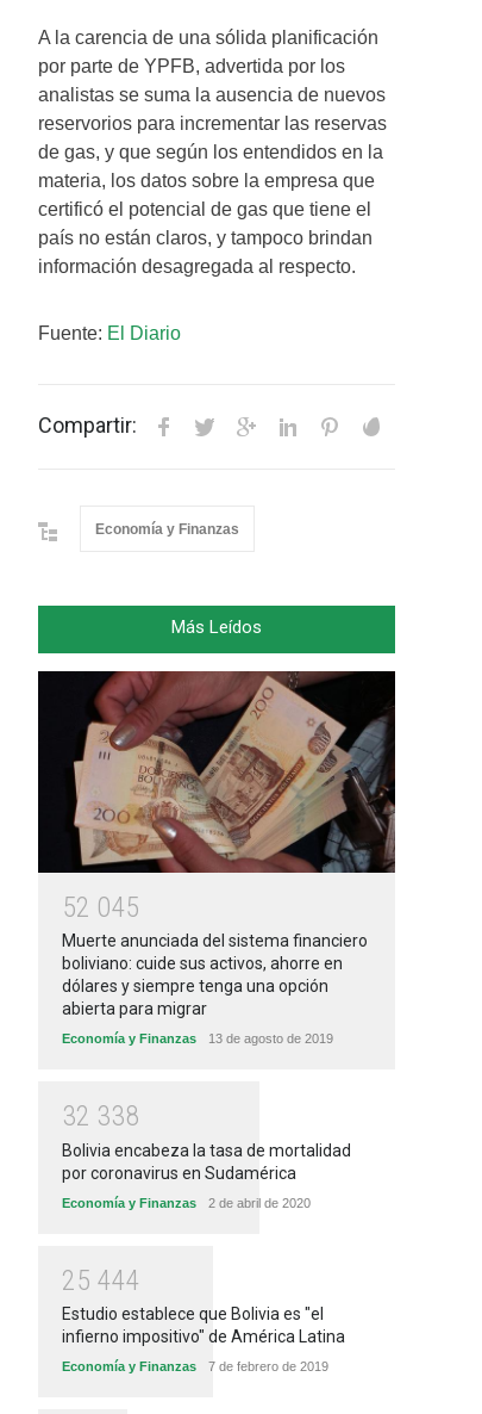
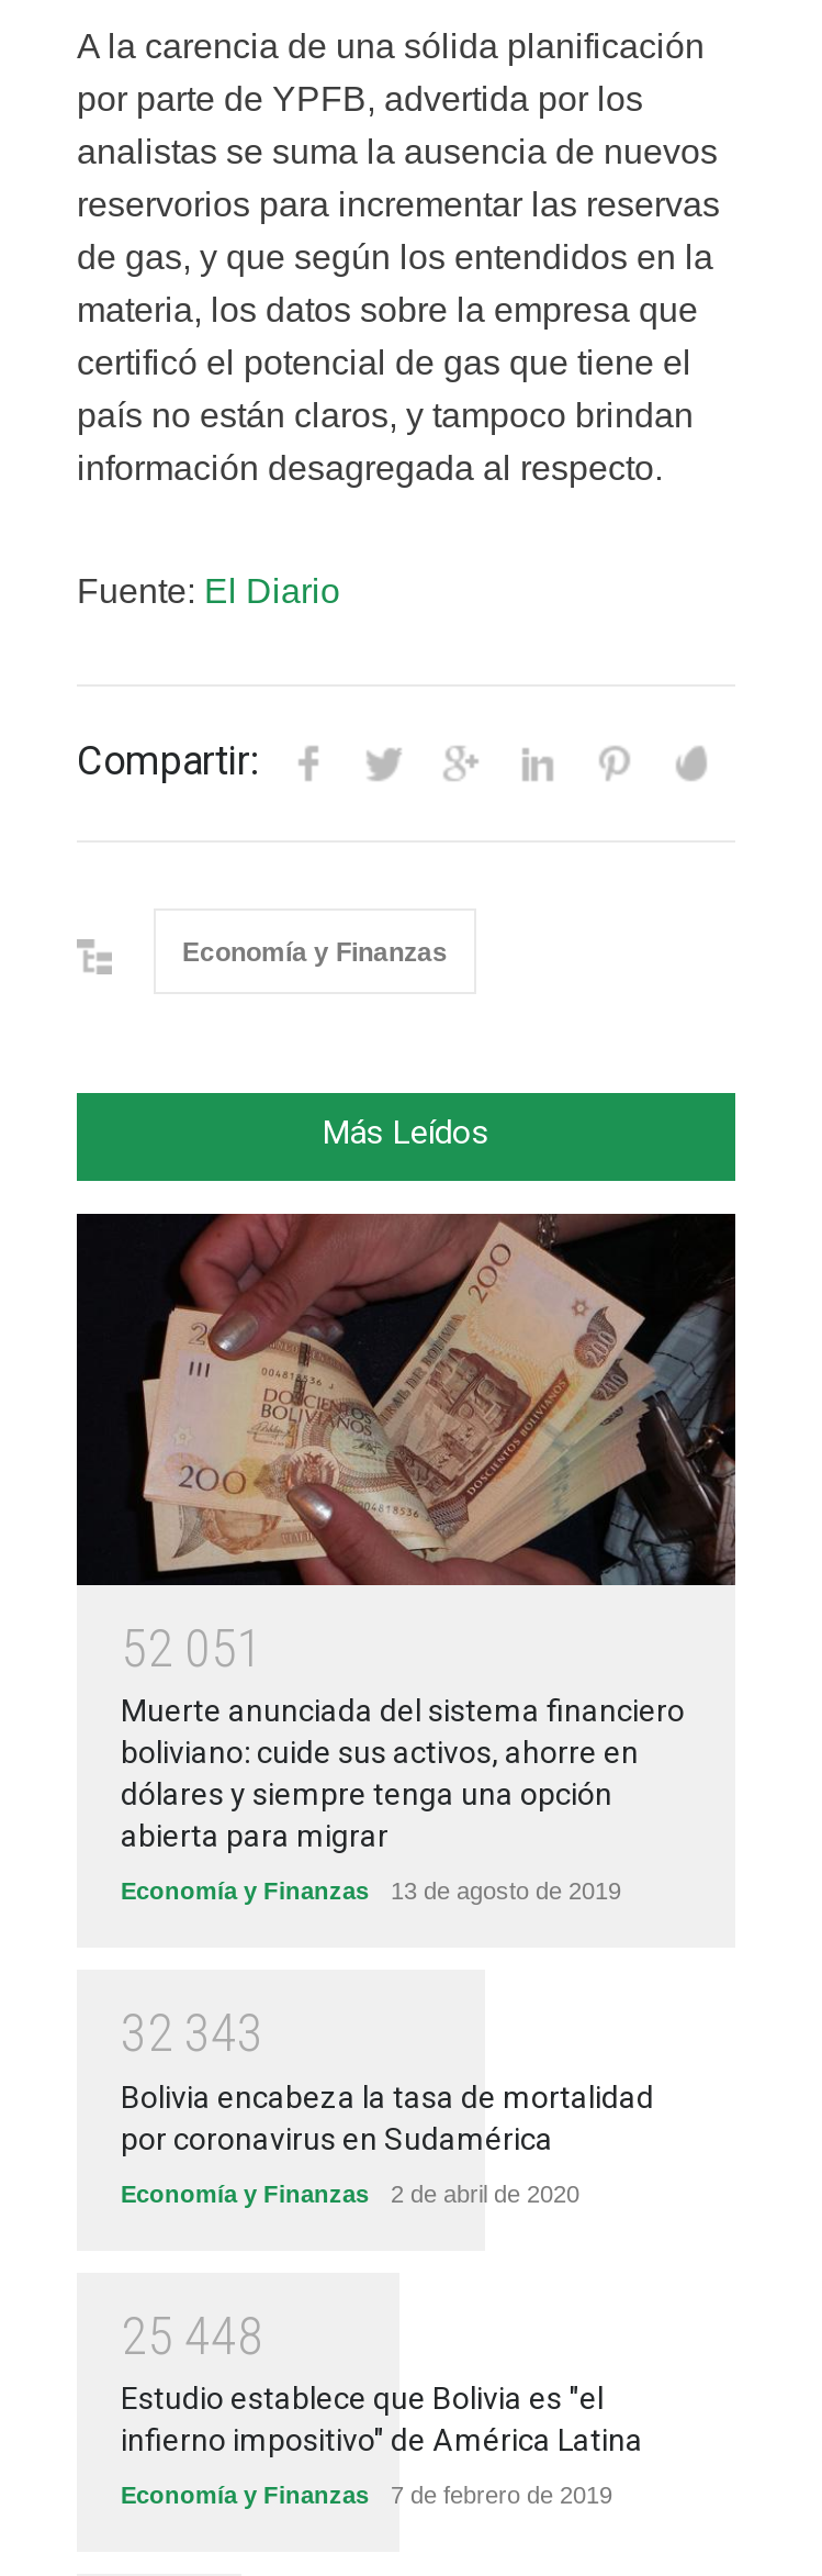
[62,890,139,924] 52 045 -> [121,1617,263,1679] 52 051
[62,1099,139,1133] 32 338 -> [121,2003,263,2064] 32 343
[62,1263,139,1297] 25 444 -> [121,2305,263,2366] 25 448

